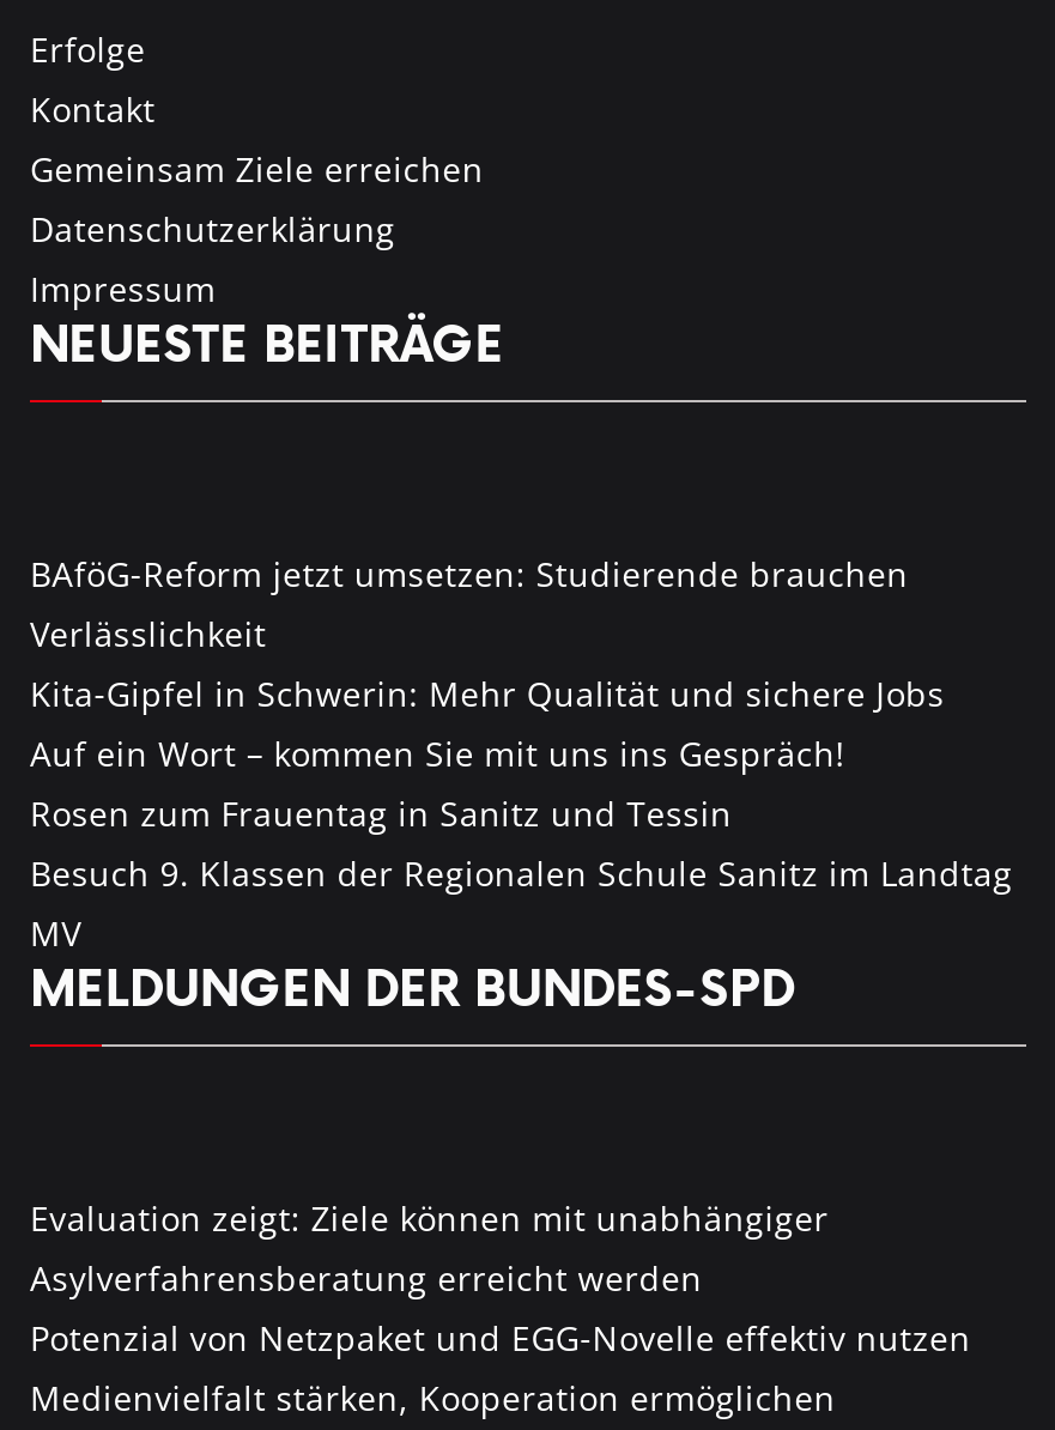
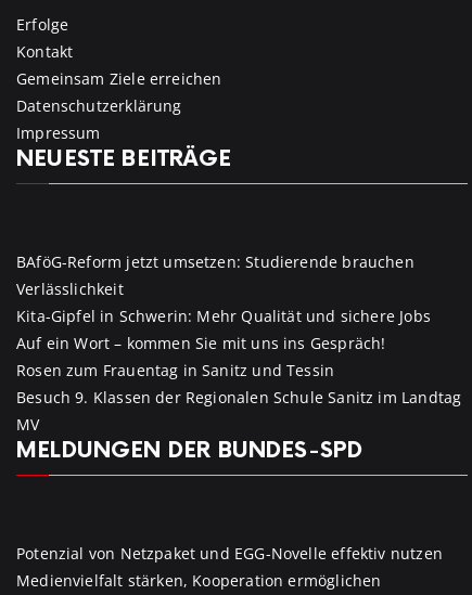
[30,1195,829,1301] Evaluation zeigt: Ziele können mit unabhängiger | Asylverfahrensberatung erreicht werden -> none

